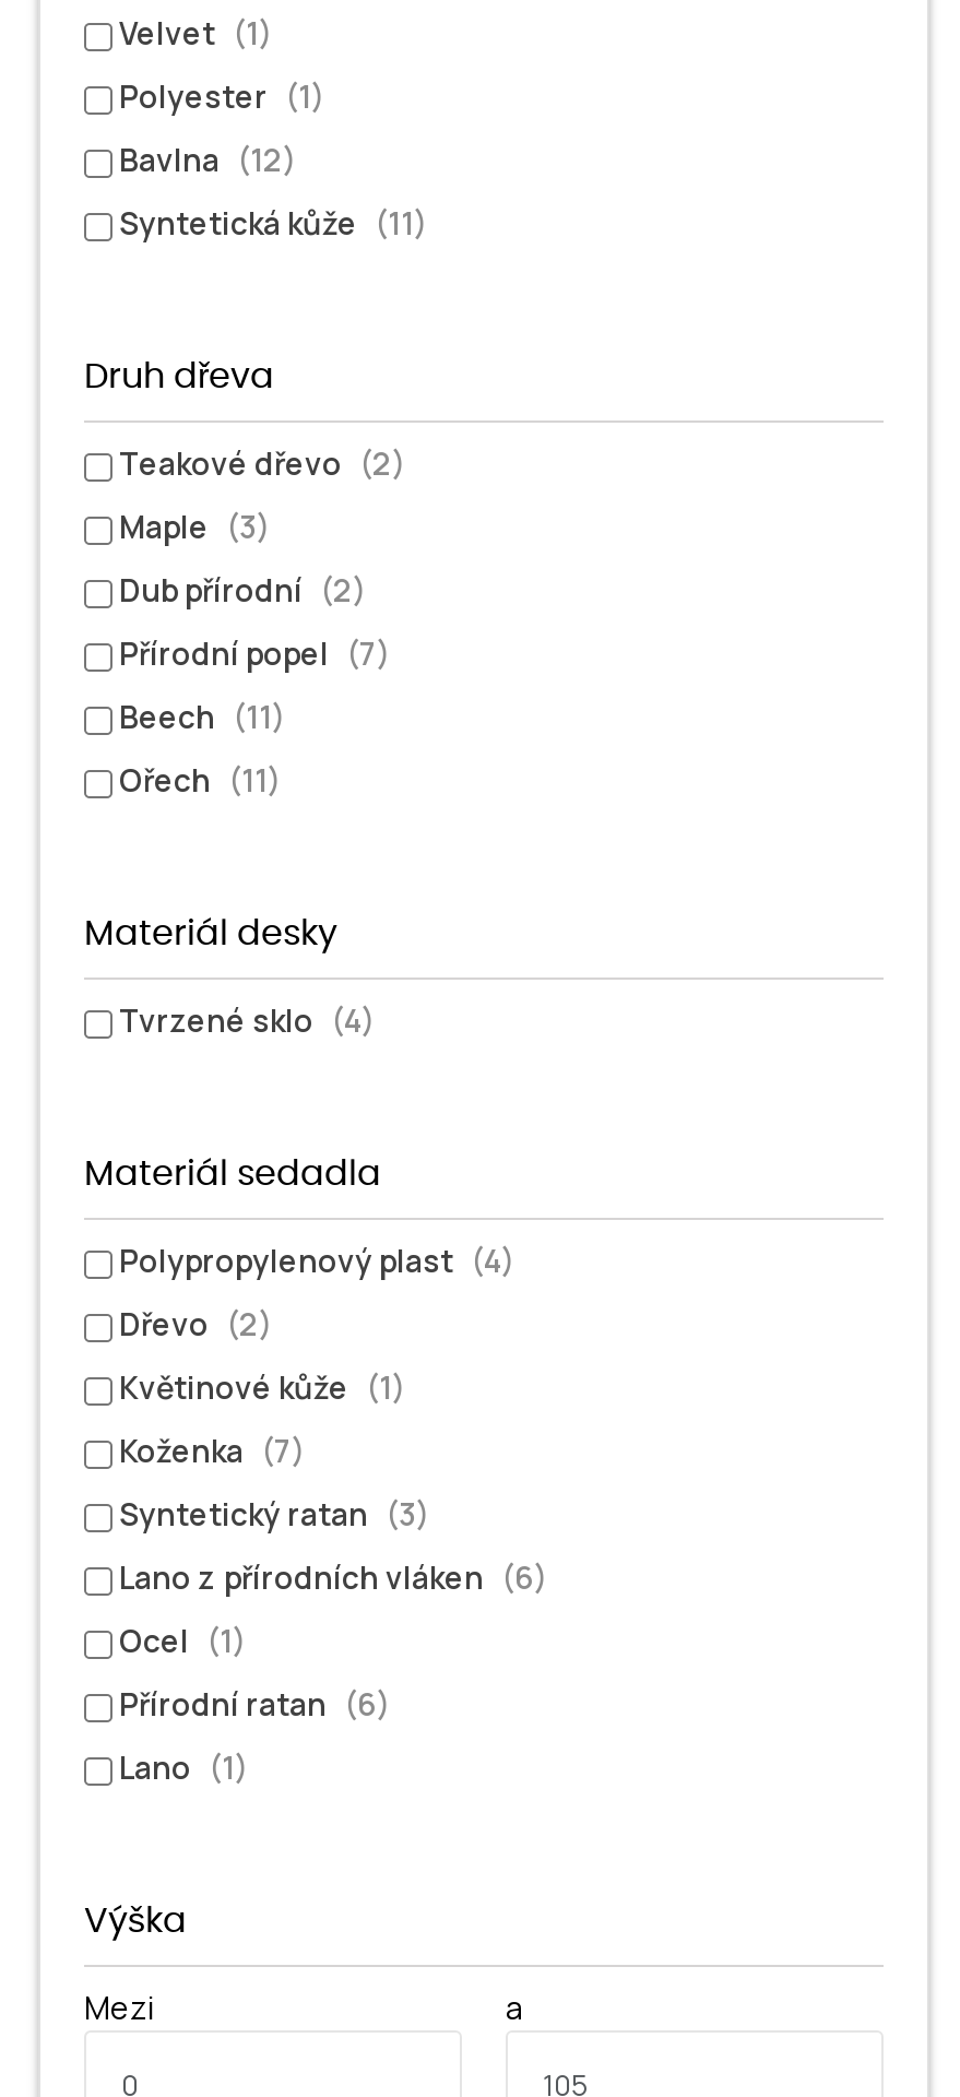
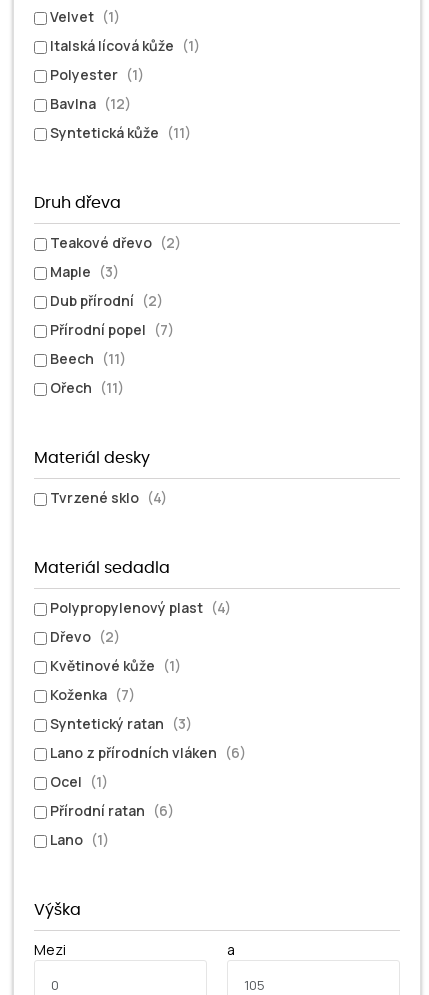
none -> [50,36,200,55] Italská lícová kůže (1)

